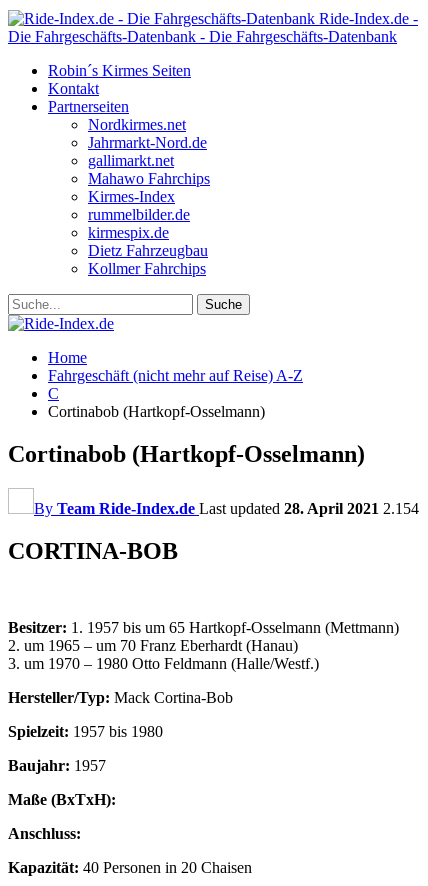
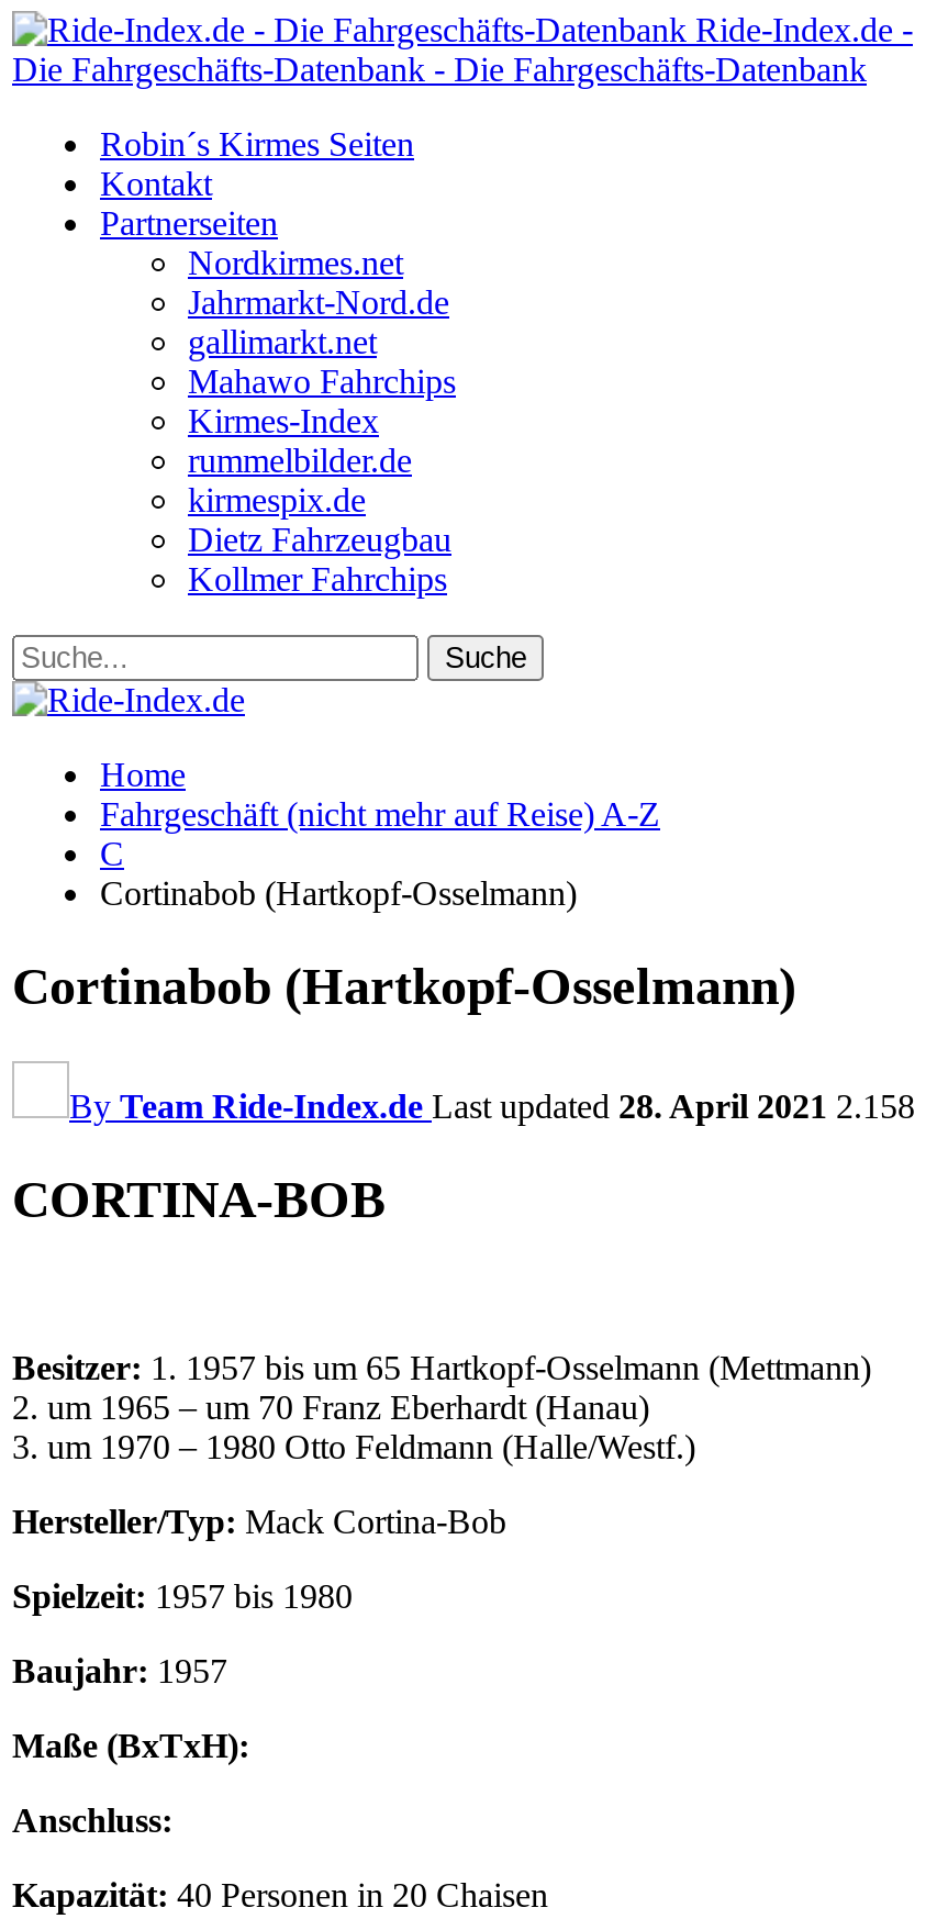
[34,500,419,517] By Team Ride-Index.de Last updated 28. April 2021 2.154 -> [69,1087,915,1124] By Team Ride-Index.de Last updated 28. April 2021 2.158

